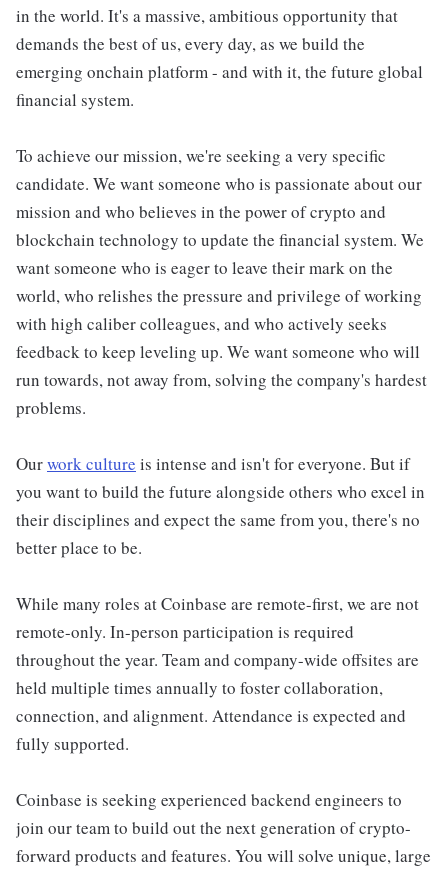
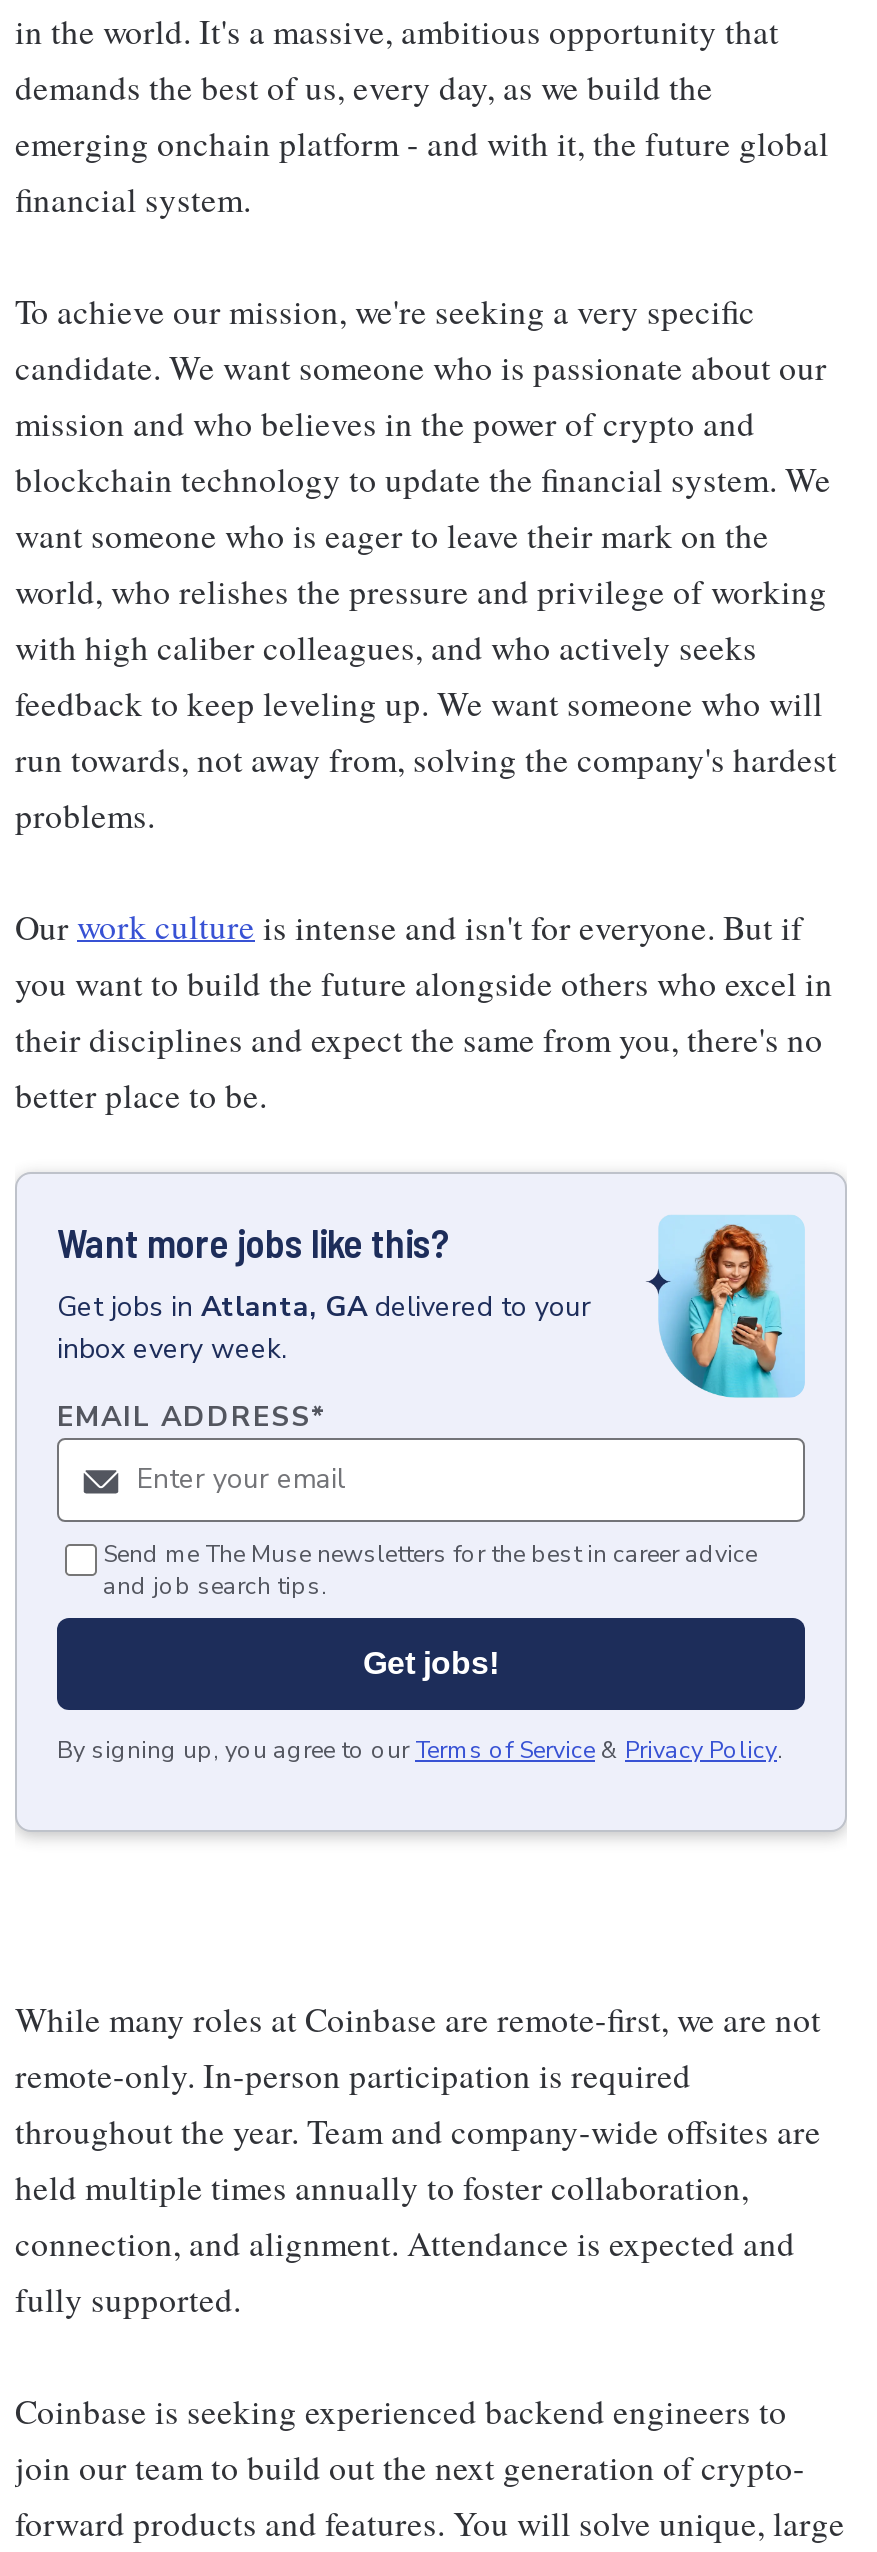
none -> [15,1172,847,1838] [image] | Want more jobs like this? | Get jobs in Atlanta, GA delivered to your | inbox every week. | EMAIL ADDRESS*
none -> [57,1538,783,1766] Send me The Muse newsletters for the best in career advice | and job search tips. | Get jobs! | By signing up, you agree to our Terms of Service & Privacy Policy.

